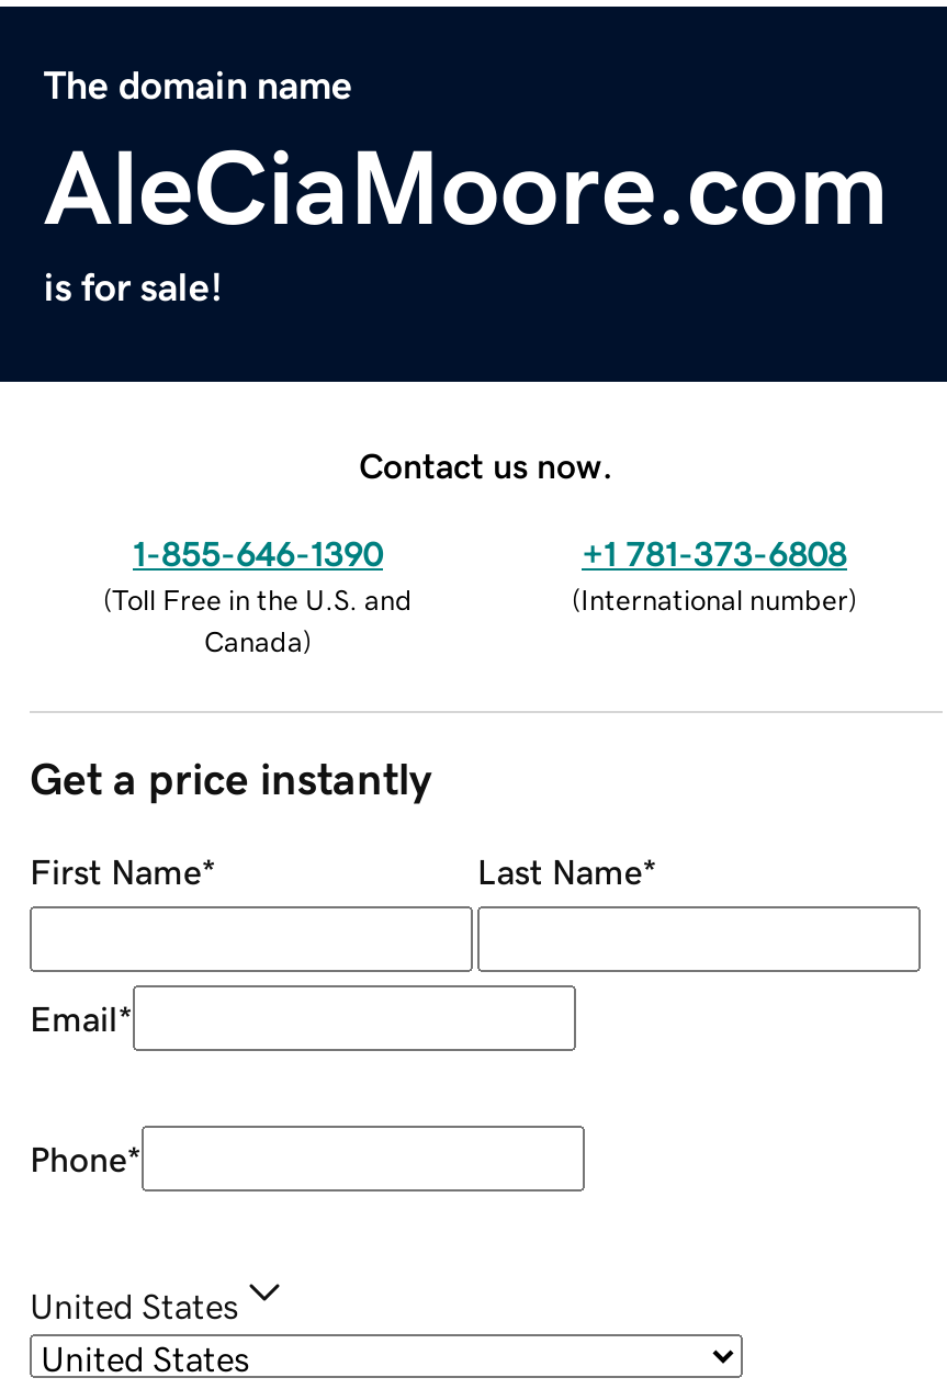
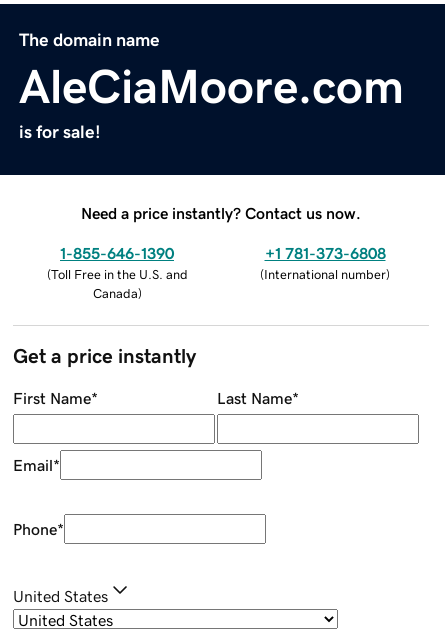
[359,447,613,482] Contact us now. -> [81,205,361,221] Need a price instantly? Contact us now.

